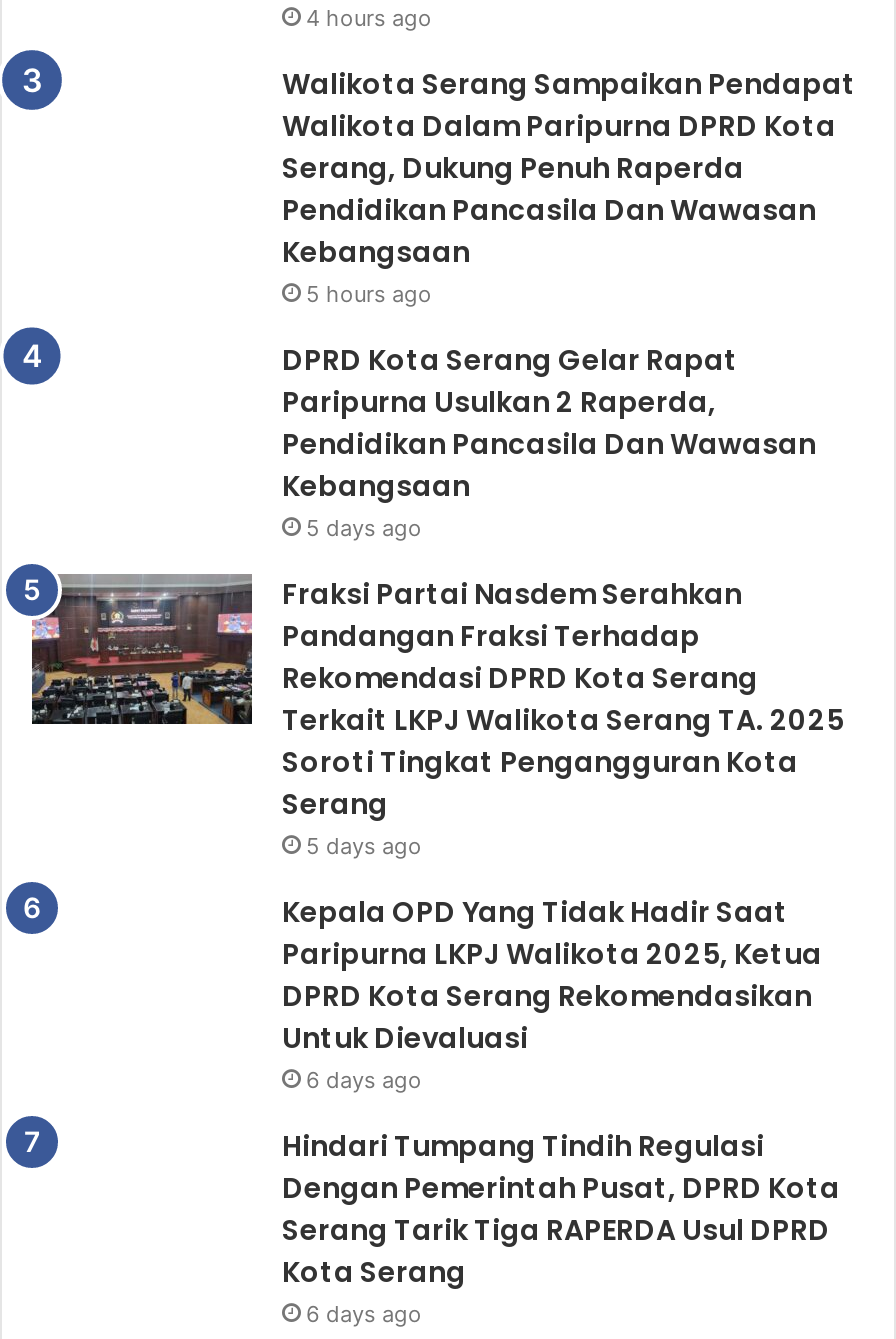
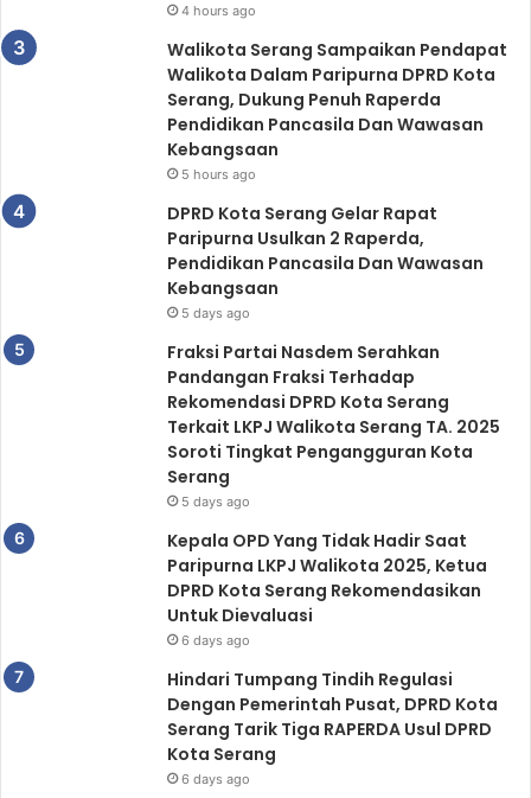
[30,572,254,726] [image] -> none

